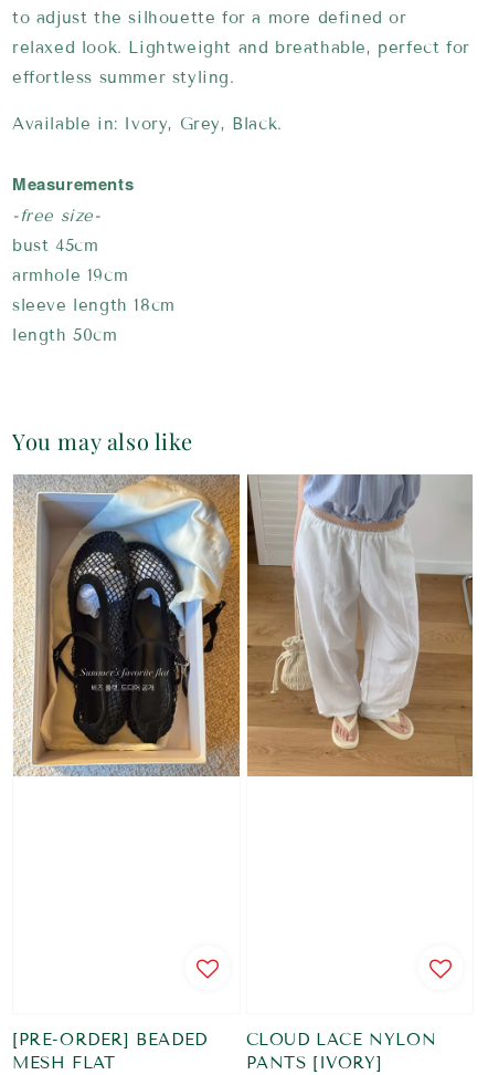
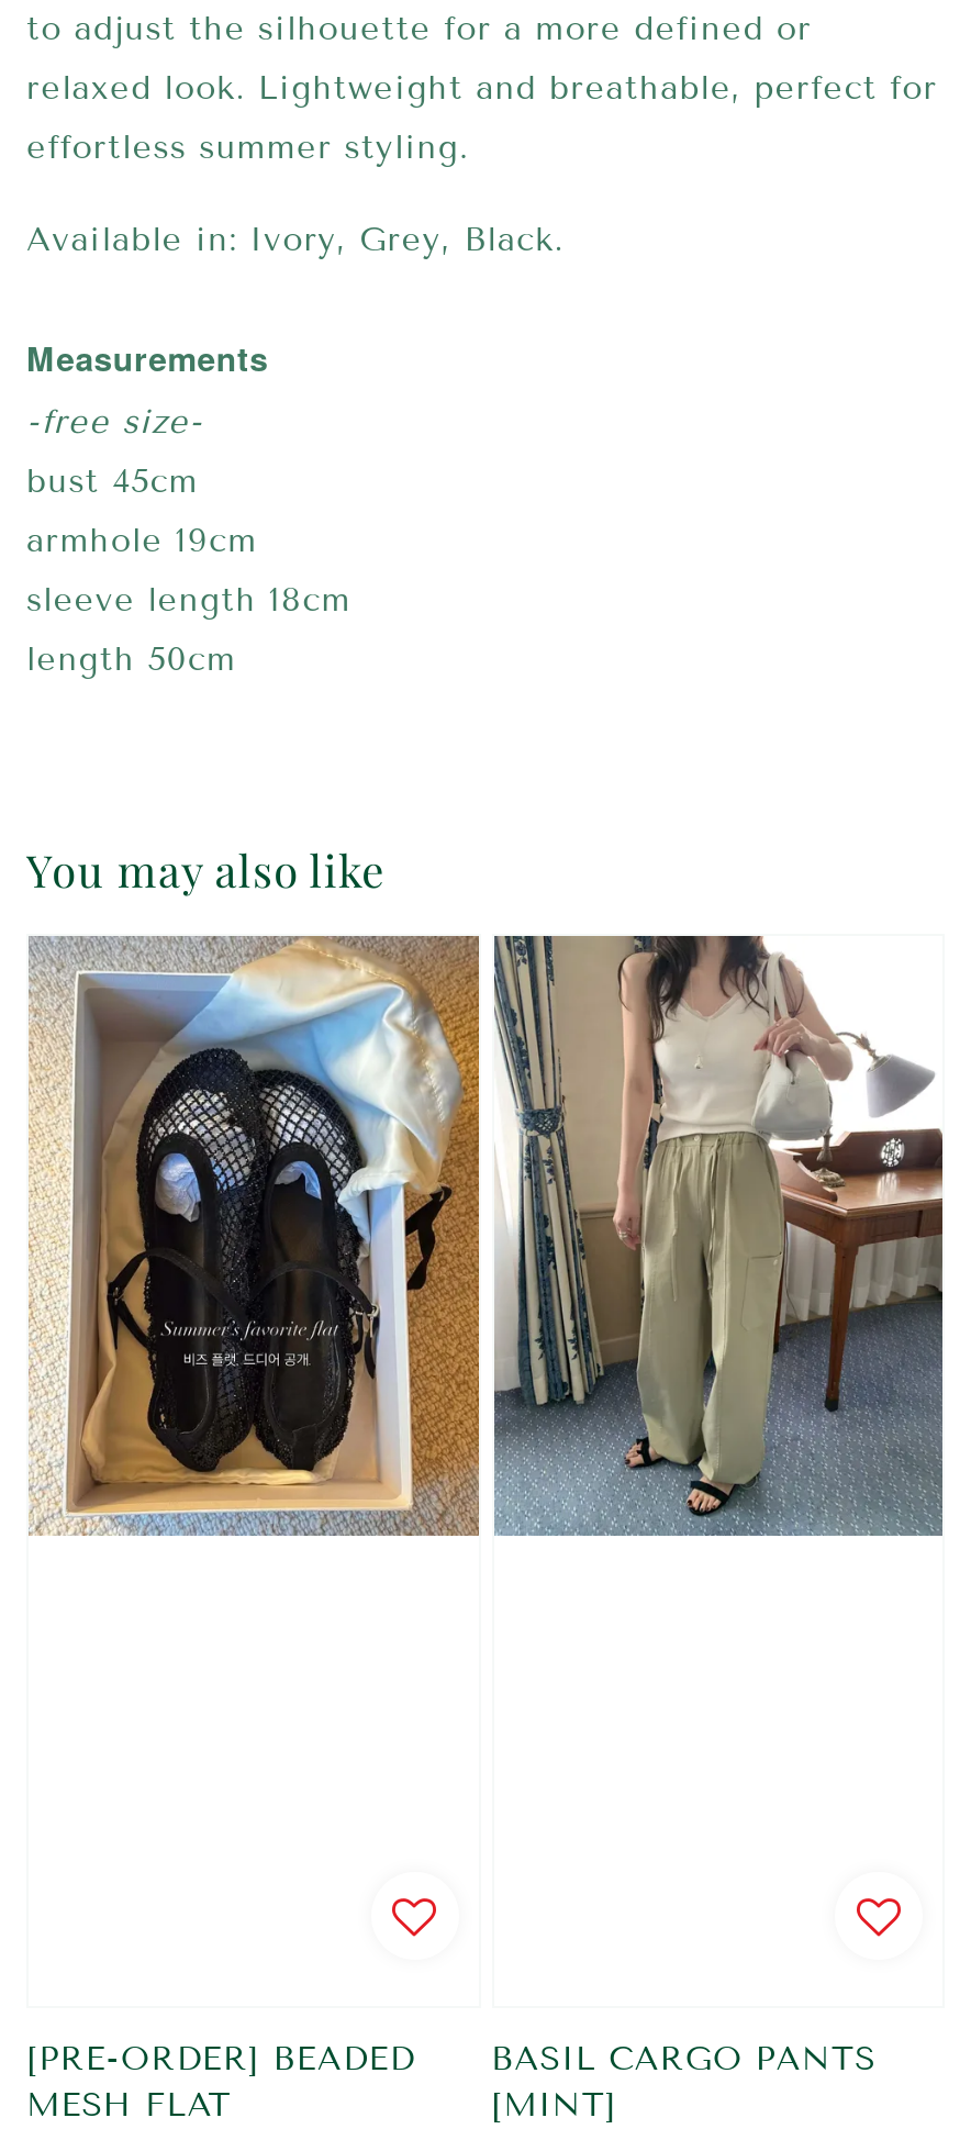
[246,473,474,776] [image] -> [492,934,945,1536] [image]
[246,1029,436,1072] CLOUD LACE NYLON | PANTS [IVORY] -> [491,2038,876,2124] BASIL CARGO PANTS | [MINT]

